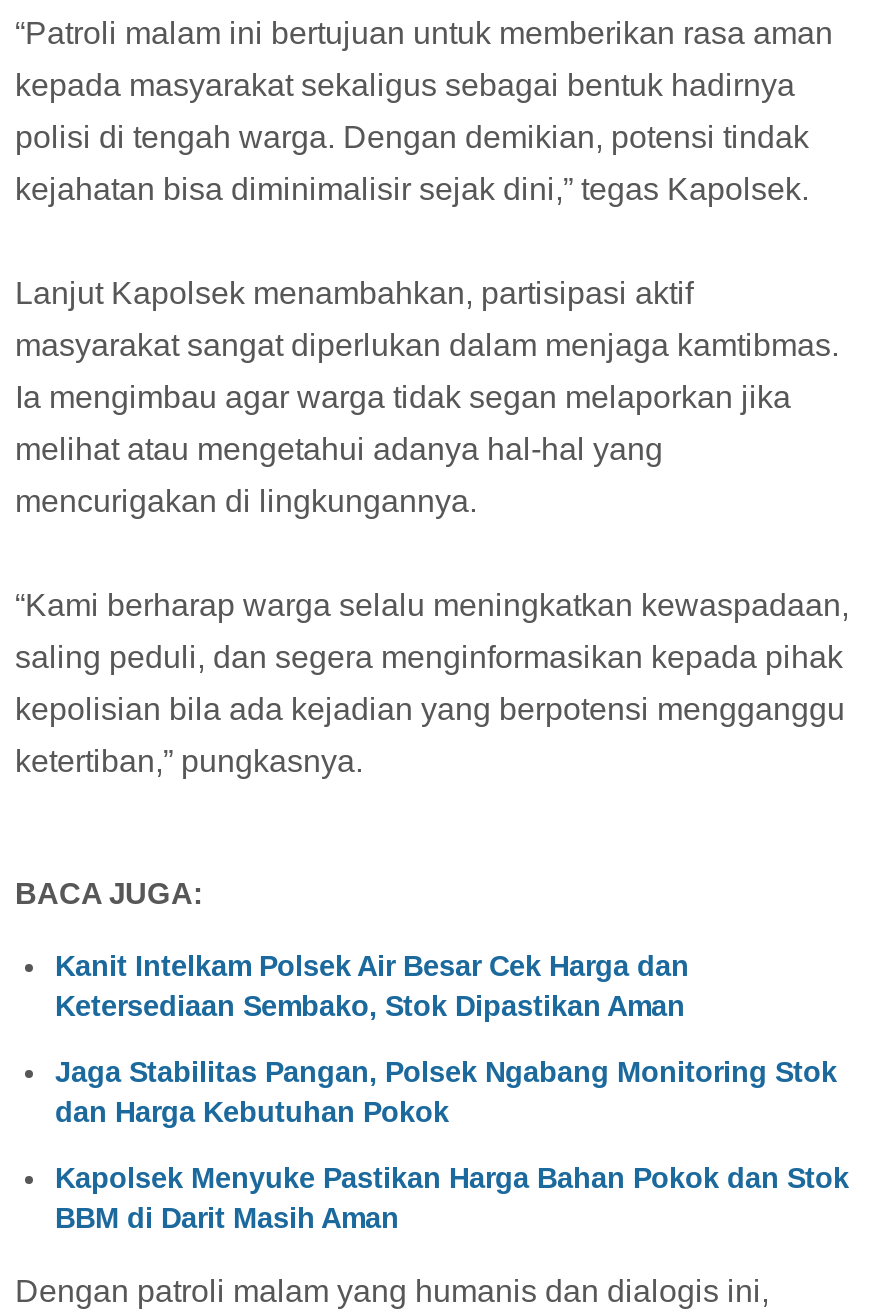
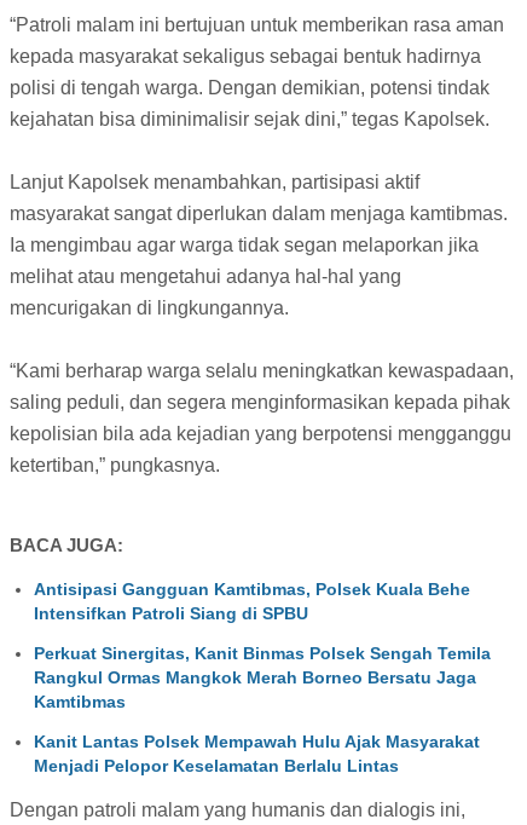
[55,950,689,1022] Kanit Intelkam Polsek Air Besar Cek Harga dan | Ketersediaan Sembako, Stok Dipastikan Aman -> [34,579,470,623] Antisipasi Gangguan Kamtibmas, Polsek Kuala Behe | Intensifkan Patroli Siang di SPBU
[55,1055,837,1127] Jaga Stabilitas Pangan, Polsek Ngabang Monitoring Stok | dan Harga Kebutuhan Pokok -> [34,643,491,711] Perkuat Sinergitas, Kanit Binmas Polsek Sengah Temila | Rangkul Ormas Mangkok Merah Borneo Bersatu Jaga | Kamtibmas
[55,1161,849,1233] Kapolsek Menyuke Pastikan Harga Bahan Pokok dan Stok | BBM di Darit Masih Aman -> [34,731,480,775] Kanit Lantas Polsek Mempawah Hulu Ajak Masyarakat | Menjadi Pelopor Keselamatan Berlalu Lintas

